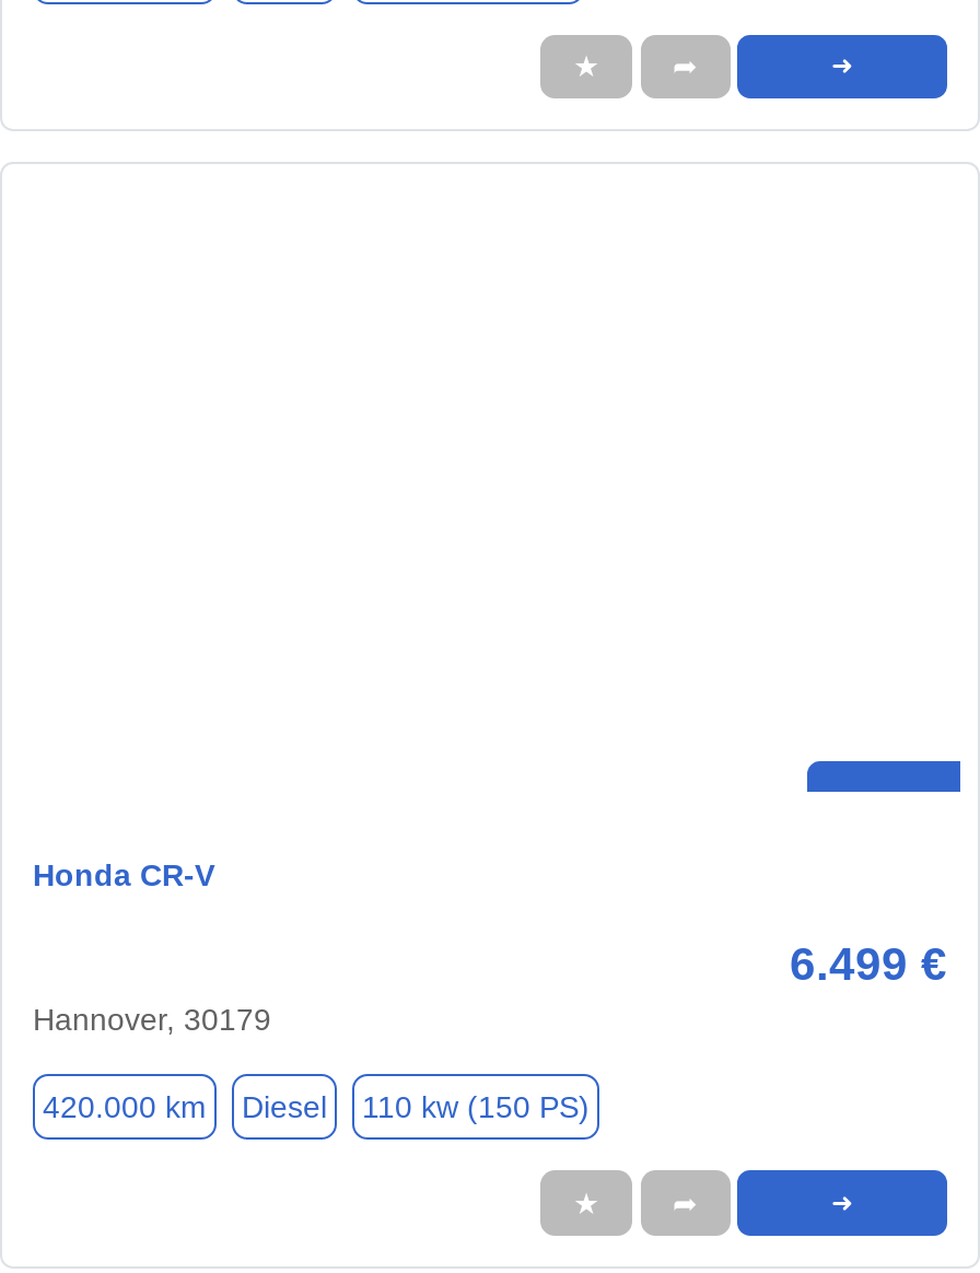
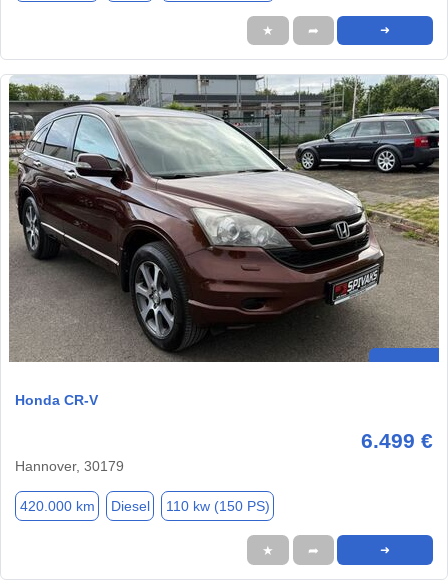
none -> [8,74,440,363] [image]

